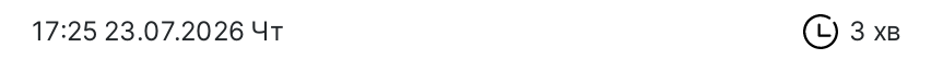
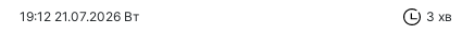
[32,14,283,47] 17:25 23.07.2026 Чт -> [20,8,139,24] 19:12 21.07.2026 Вт

